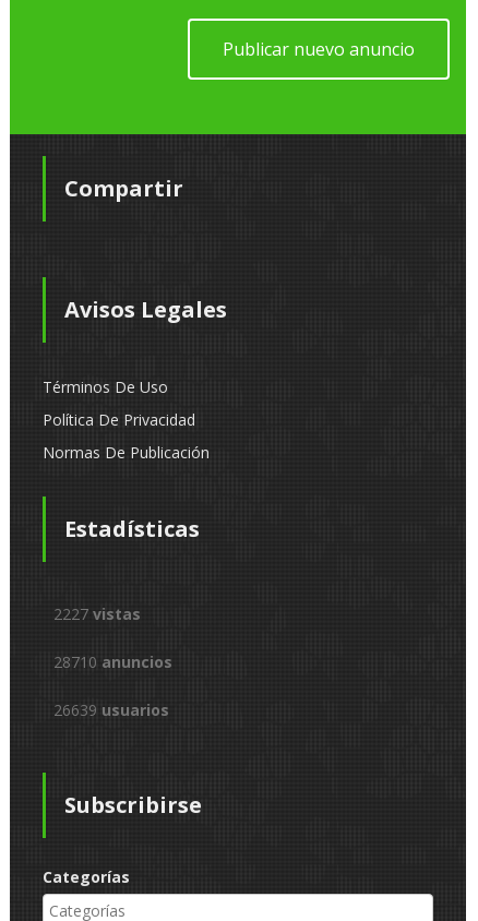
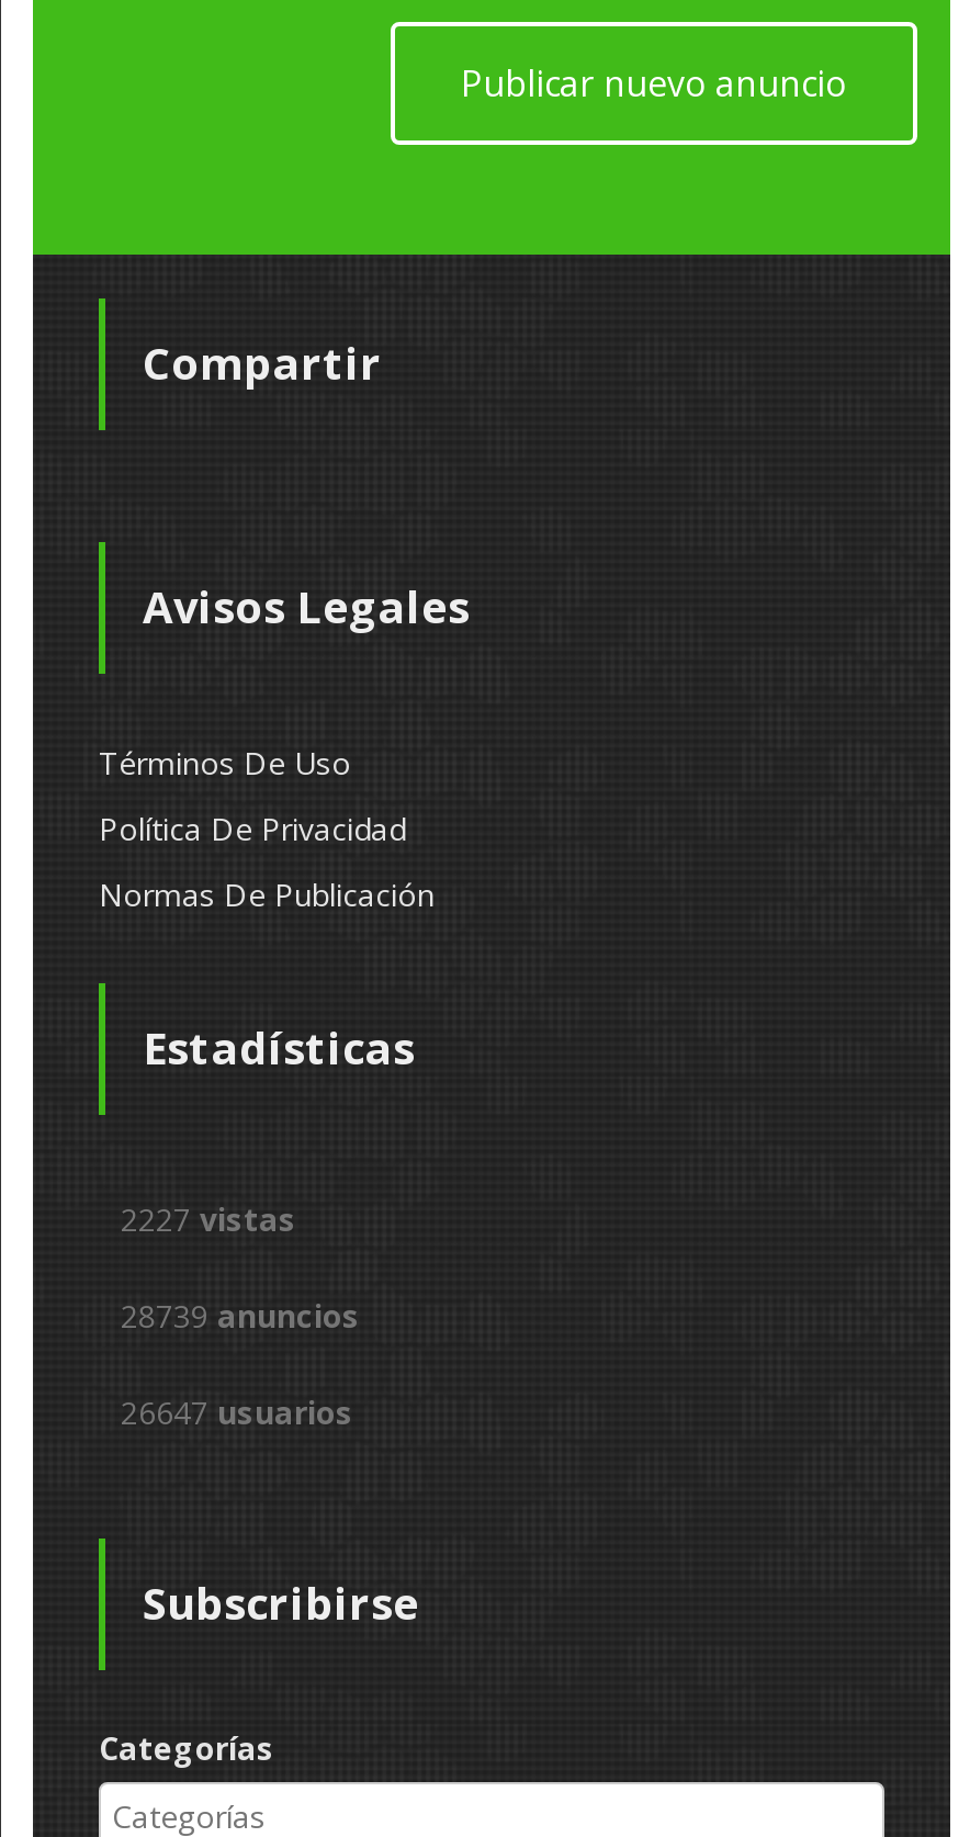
[53,651,172,672] 28710 anuncios -> [121,1295,360,1337] 28739 anuncios
[53,699,169,720] 26639 usuarios -> [121,1391,353,1433] 26647 usuarios

